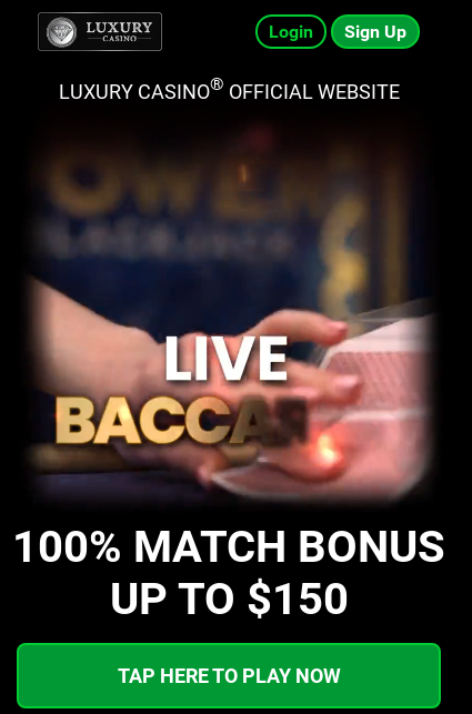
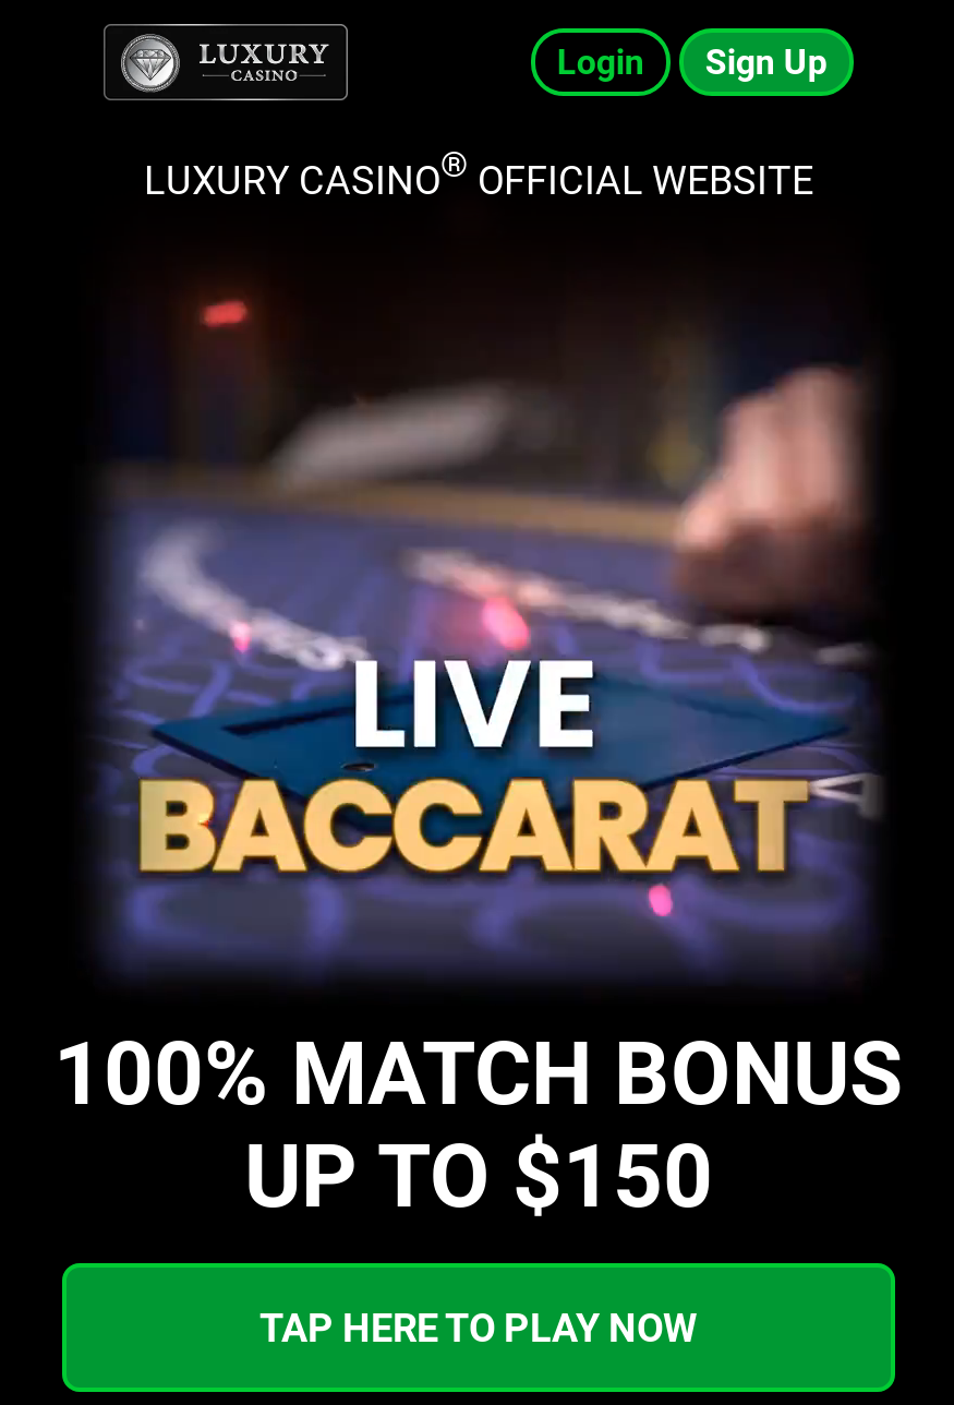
[32,131,433,501] [image] -> [95,260,878,982] [image]

